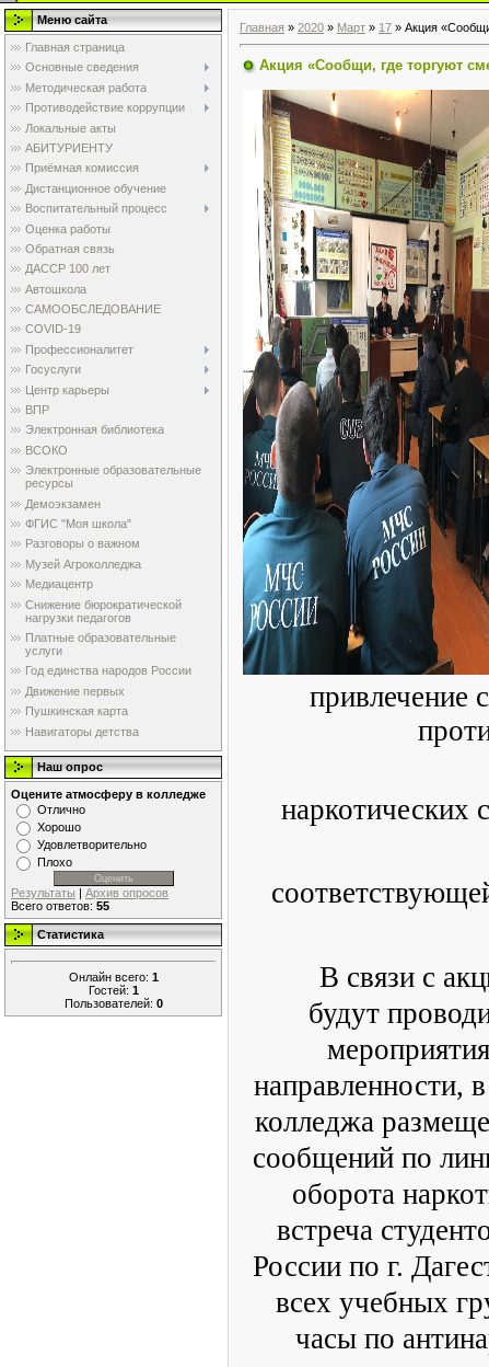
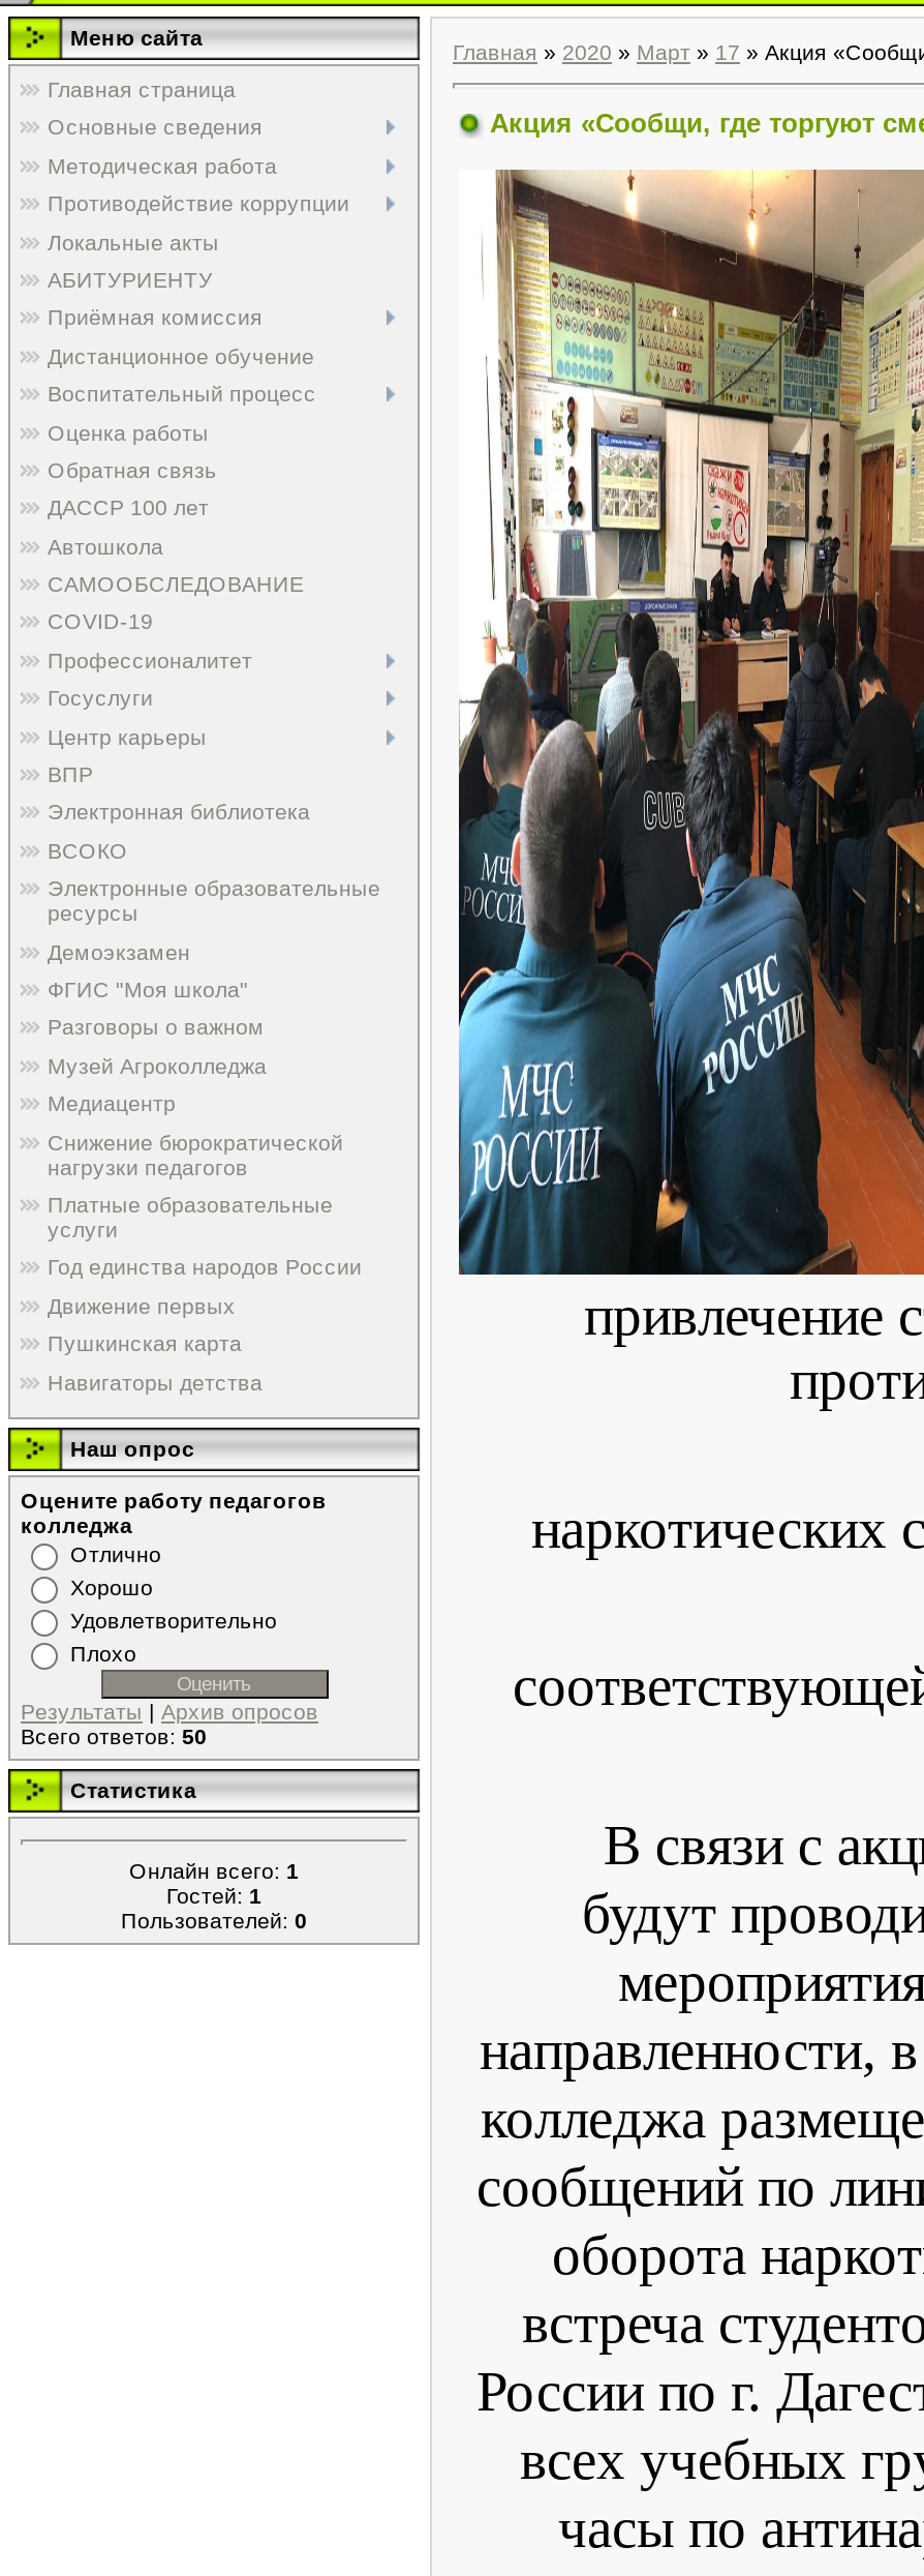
[11,788,206,801] Оцените атмосферу в колледже -> [21,1488,327,1537] Оцените работу педагогов | колледжа
[11,900,109,913] Всего ответов:55 -> [21,1724,207,1749] Всего ответов:50

